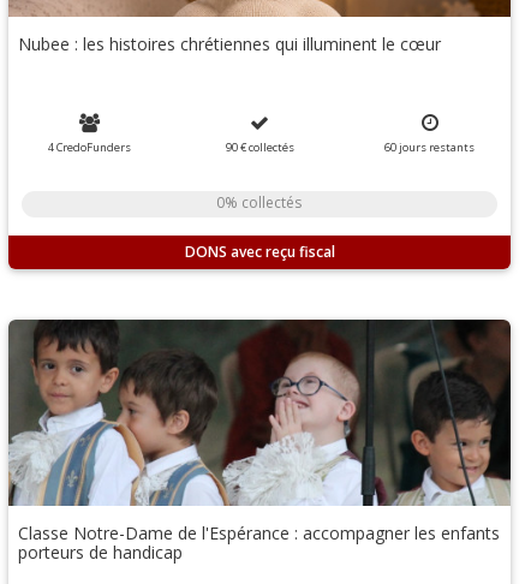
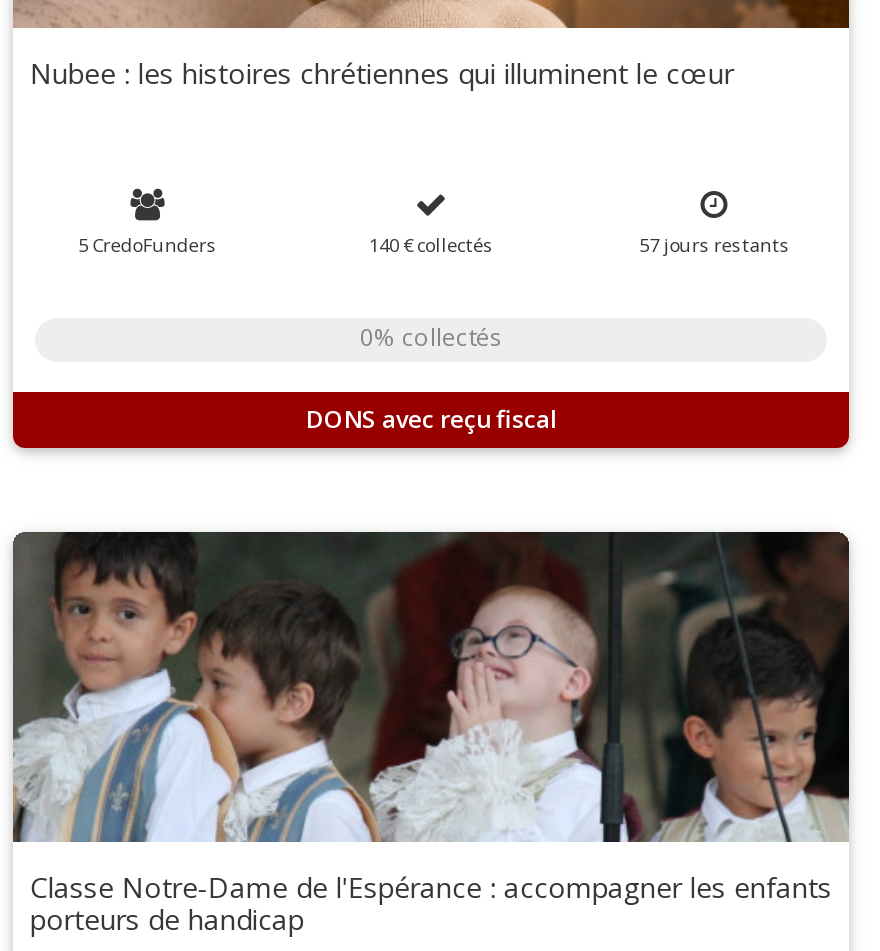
[48,139,131,155] 4 CredoFunders -> [79,231,217,257] 5 CredoFunders
[225,139,294,155] 90 €collectés -> [369,231,493,257] 140 €collectés
[385,139,475,155] 60 jours restants -> [639,231,789,257] 57 jours restants

